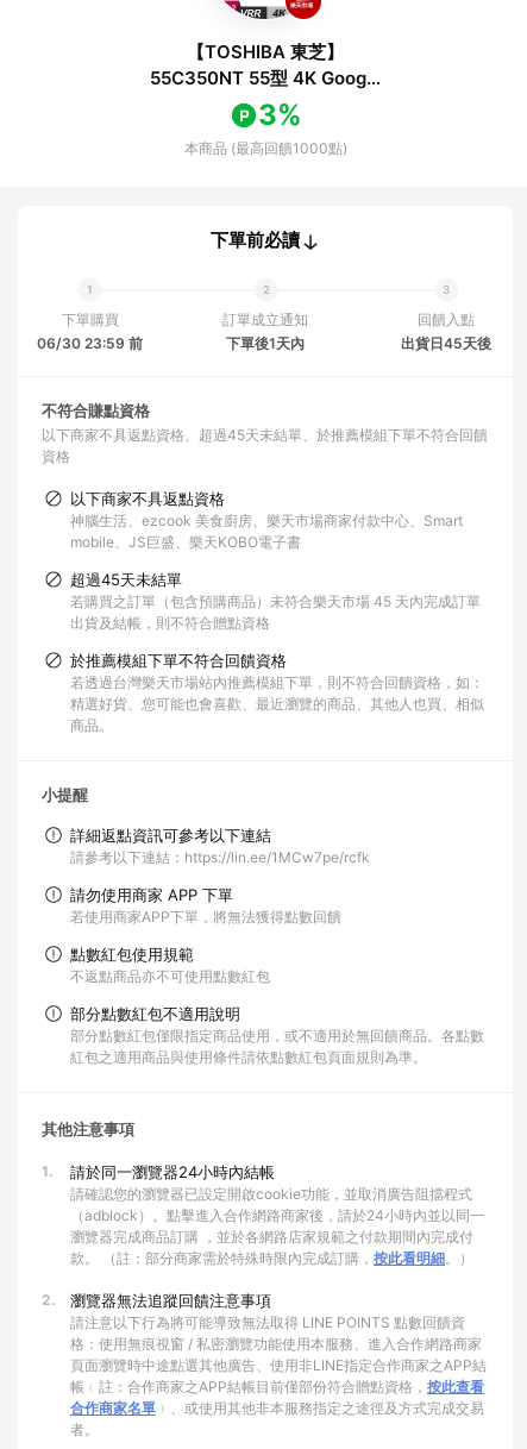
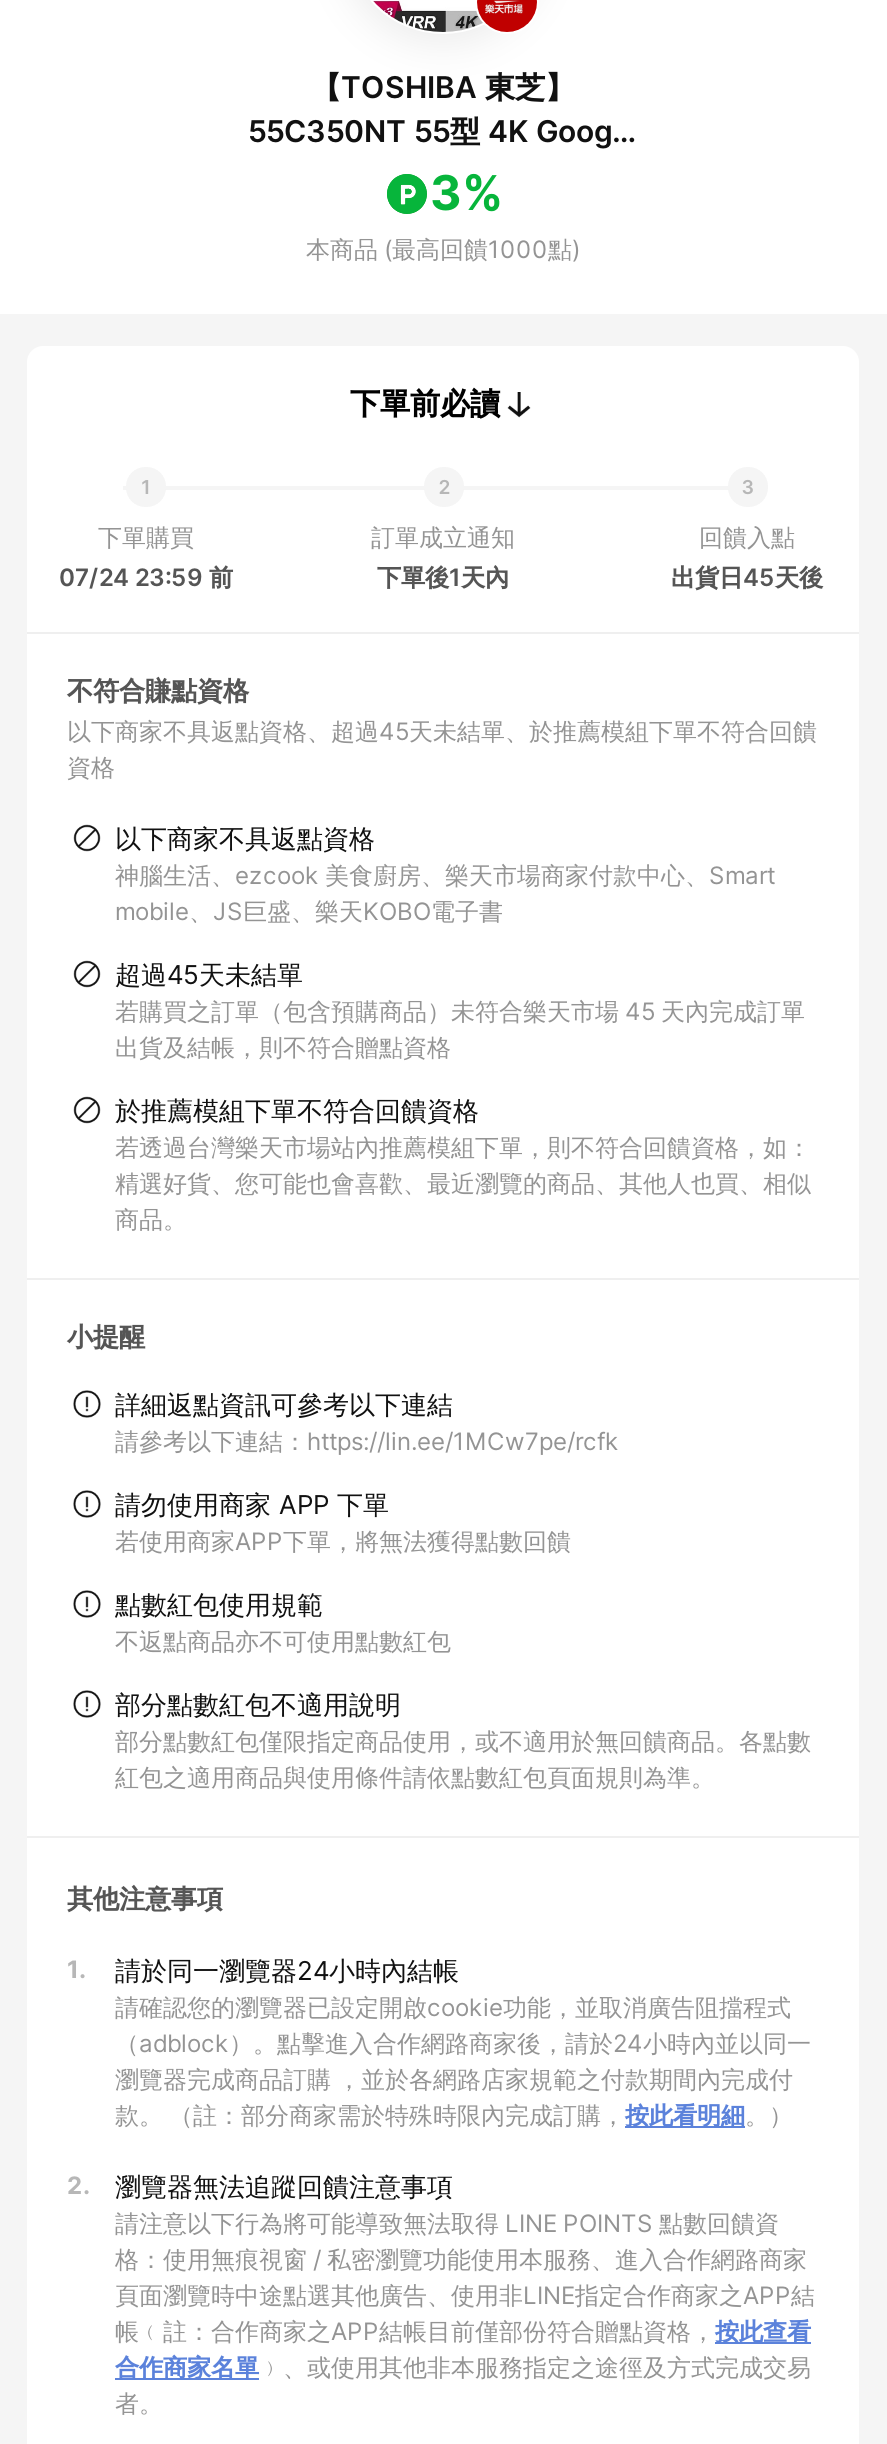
[37,334,143,352] 06/30 23:59 前 -> [59,562,233,592] 07/24 23:59 前

